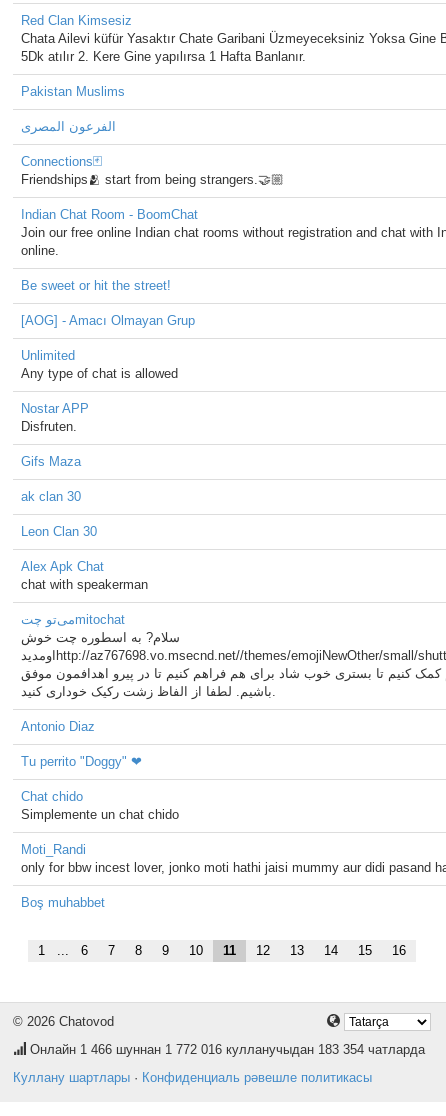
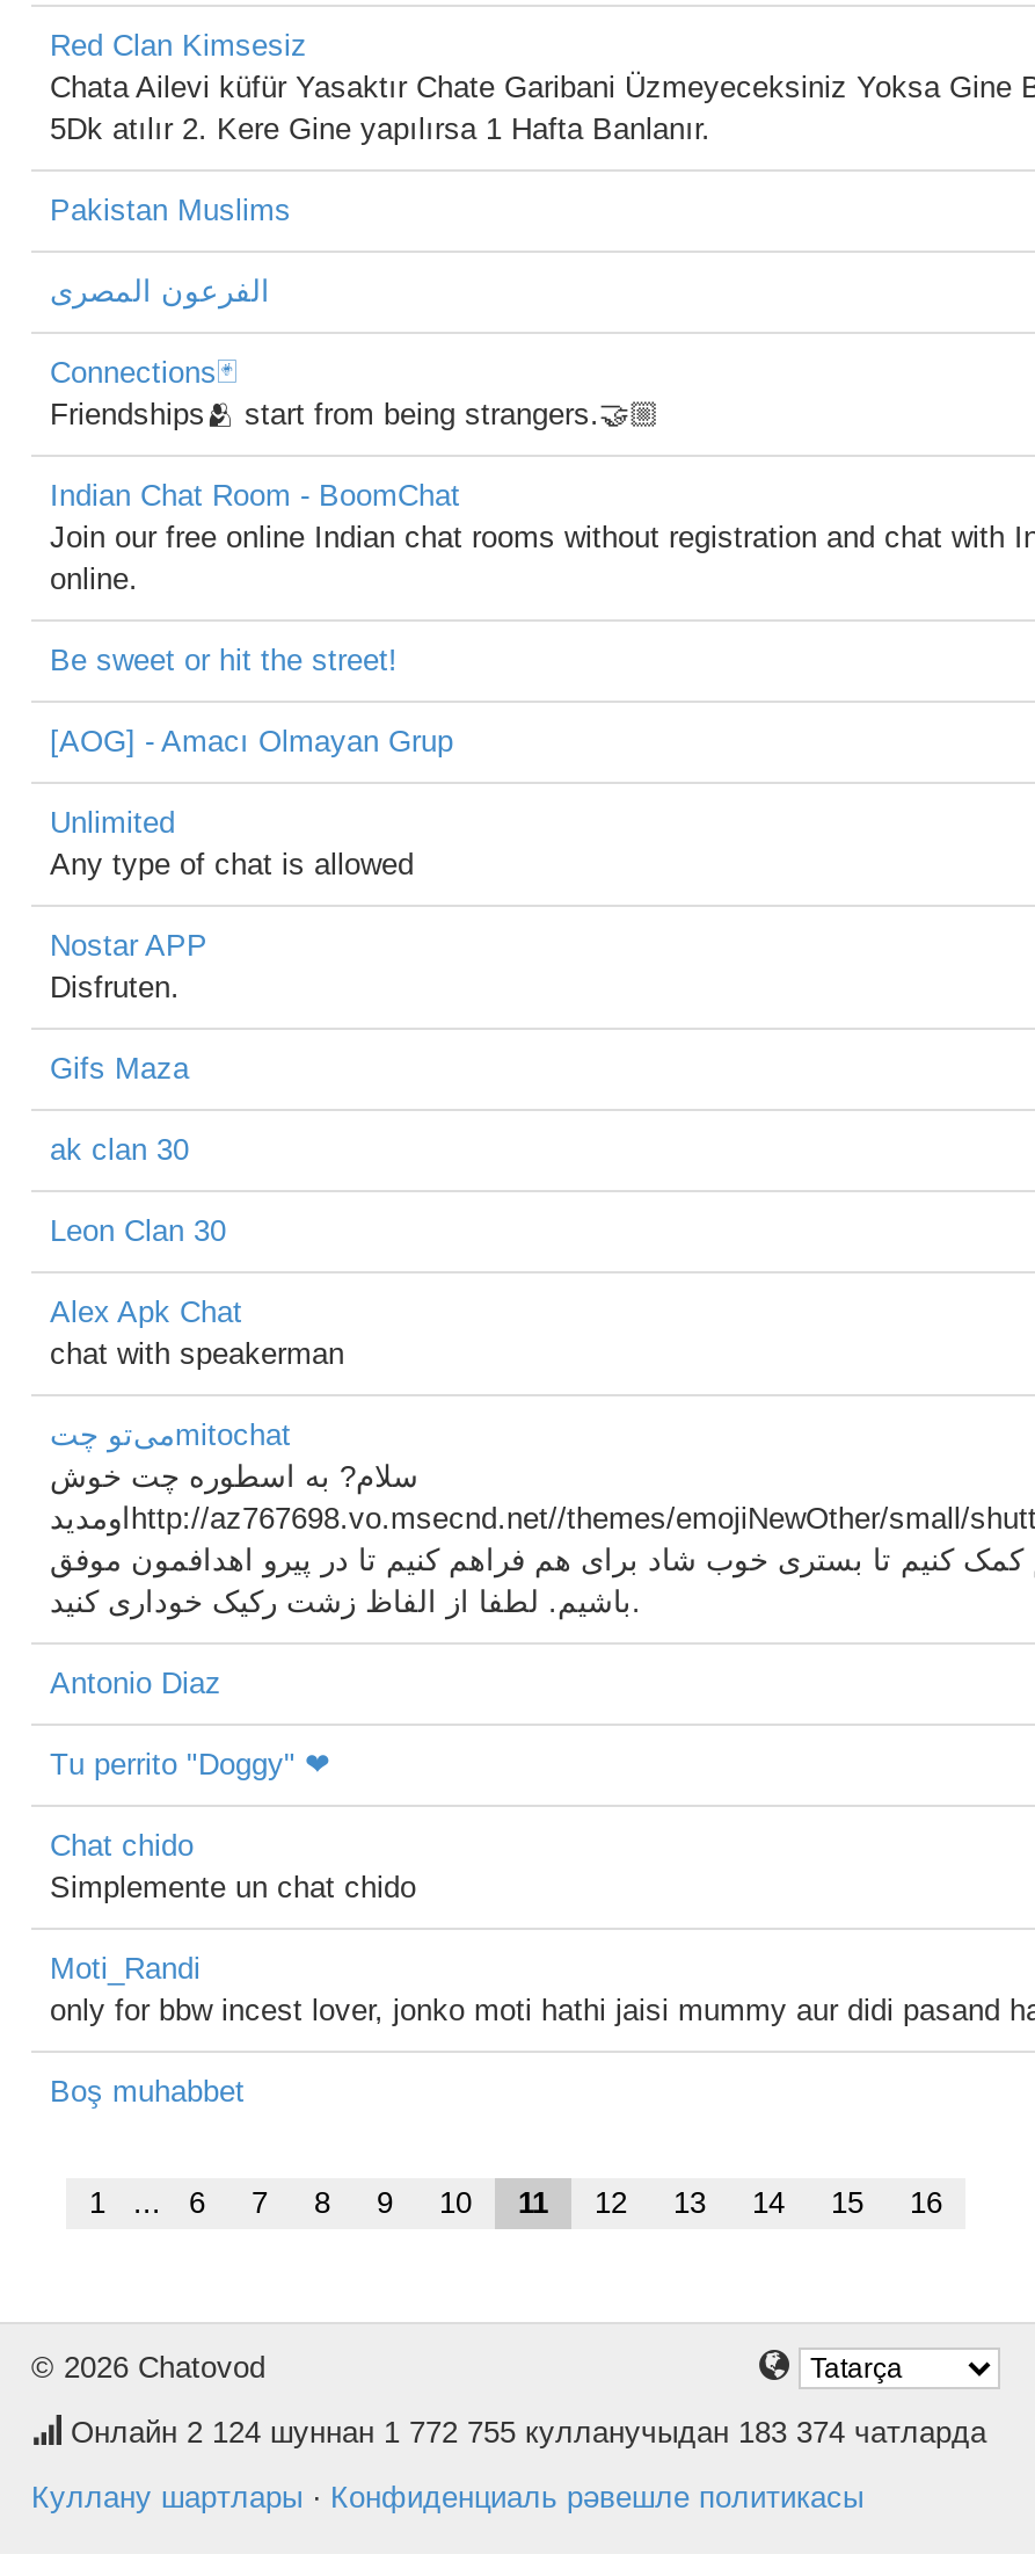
[26,1042,425,1057] Онлайн 1 466 шуннан 1 772 016 кулланучыдан 183 354 чатларда -> [61,2415,986,2450] Онлайн 2 124 шуннан 1 772 755 кулланучыдан 183 374 чатларда

